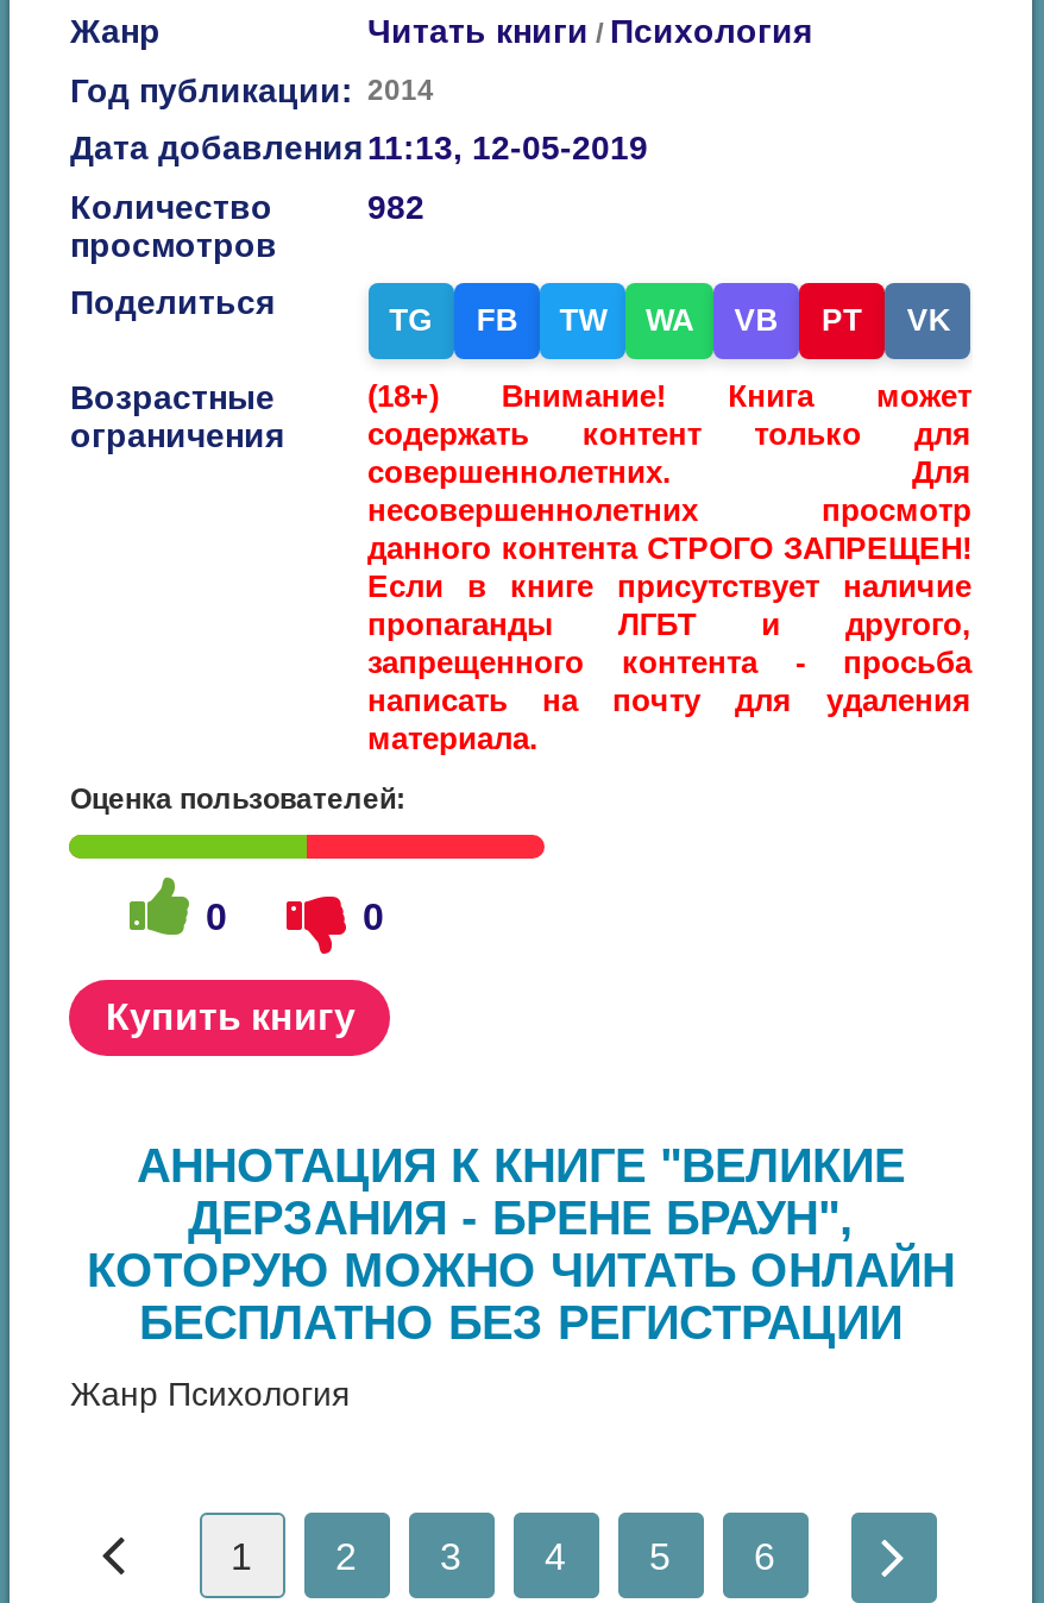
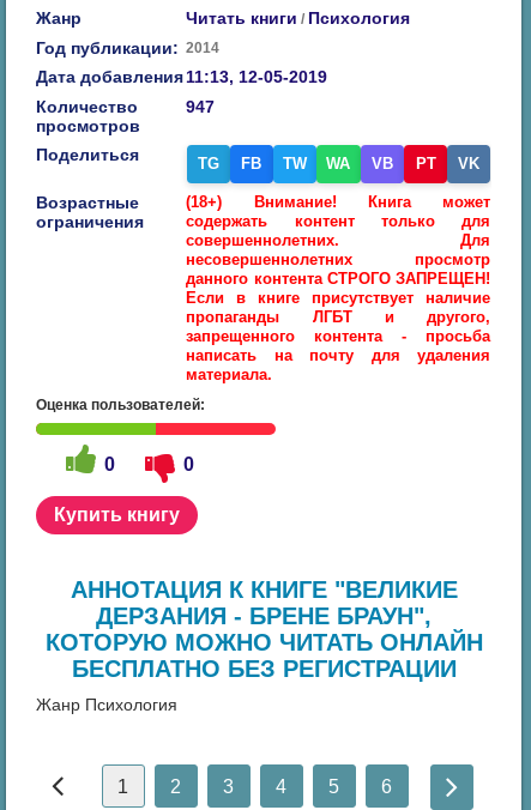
[367,188,424,226] 982 -> [186,97,215,116] 947

